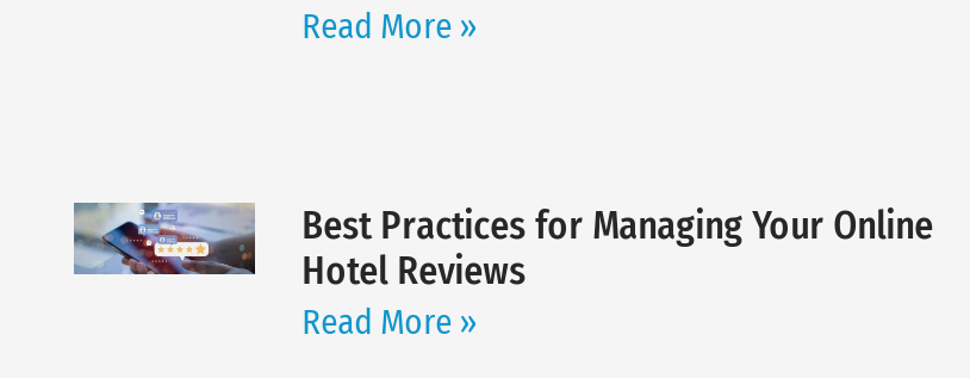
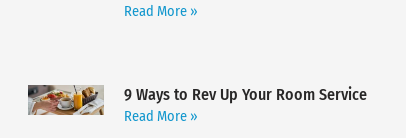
[71,200,933,294] [image] | Best Practices for Managing Your Online | Hotel Reviews -> [28,84,367,116] [image] | 9 Ways to Rev Up Your Room Service

